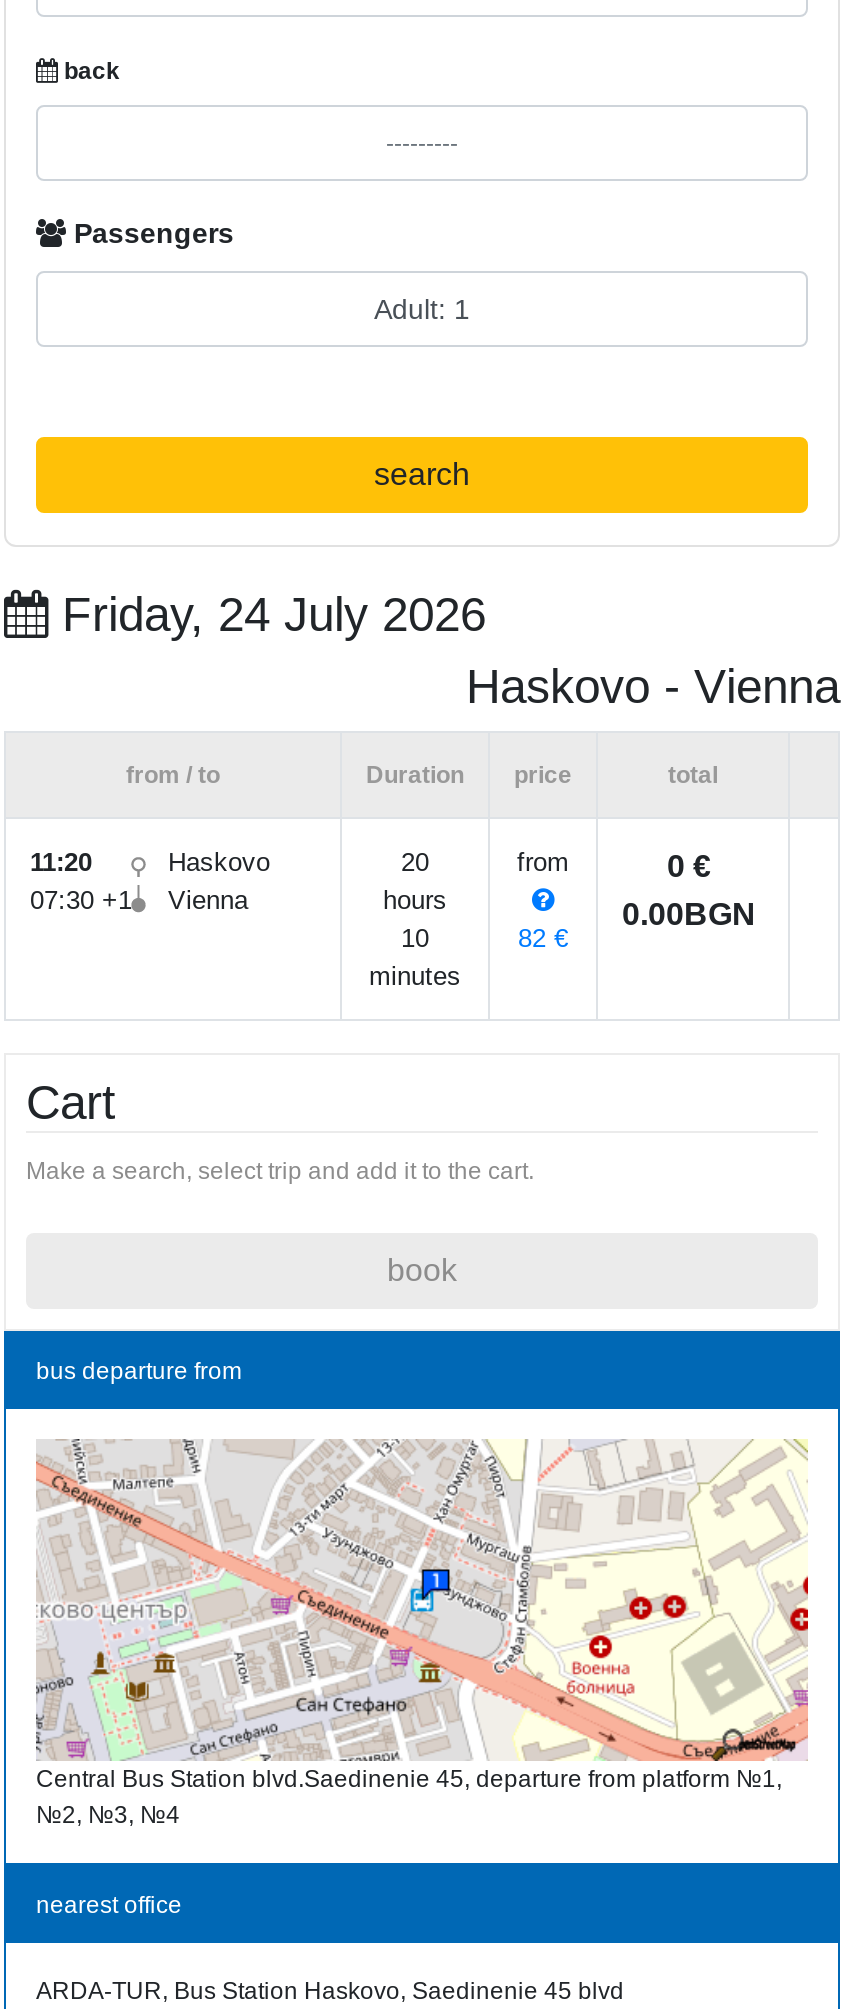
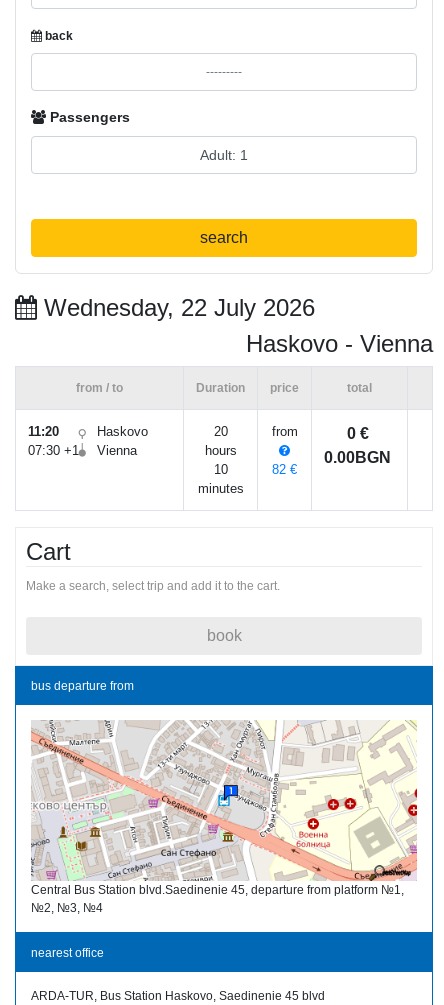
[48,587,486,641] Friday, 24 July 2026 -> [37,294,315,321] Wednesday, 22 July 2026

